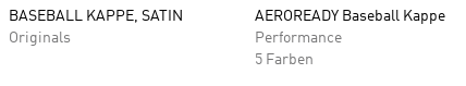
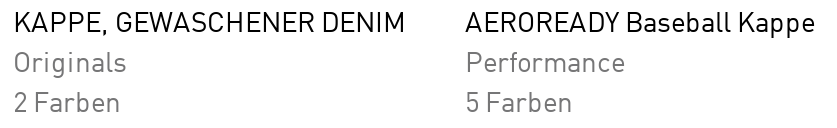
[9,9,183,24] BASEBALL KAPPE, SATIN -> [13,10,405,38] KAPPE, GEWASCHENER DENIM
none -> [13,90,121,118] 2 Farben

